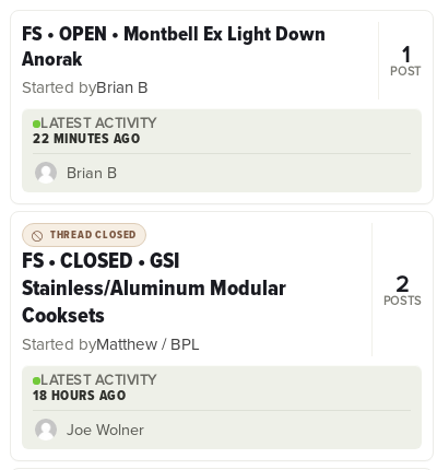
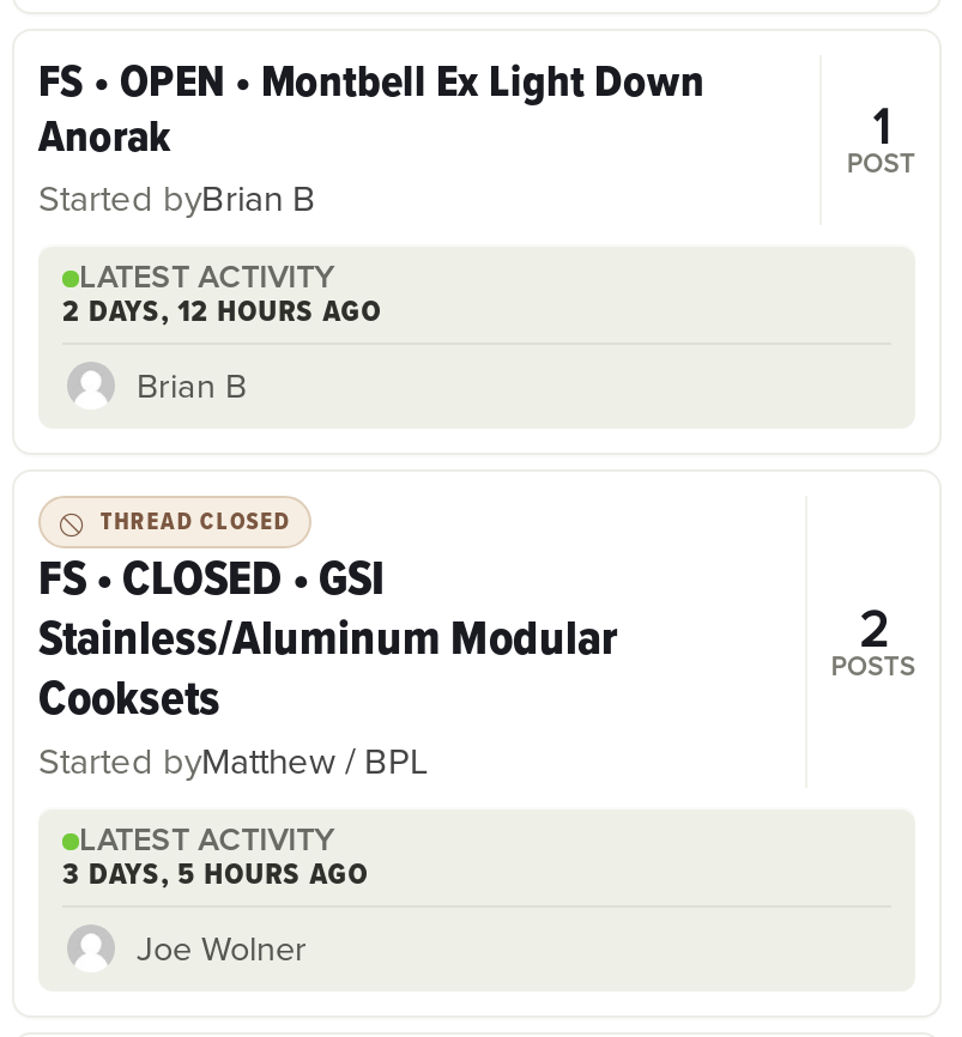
[33,130,140,148] 22 MINUTES AGO -> [62,292,381,330] 2 DAYS, 12 HOURS AGO
[33,387,126,404] 18 HOURS AGO -> [62,855,368,893] 3 DAYS, 5 HOURS AGO

